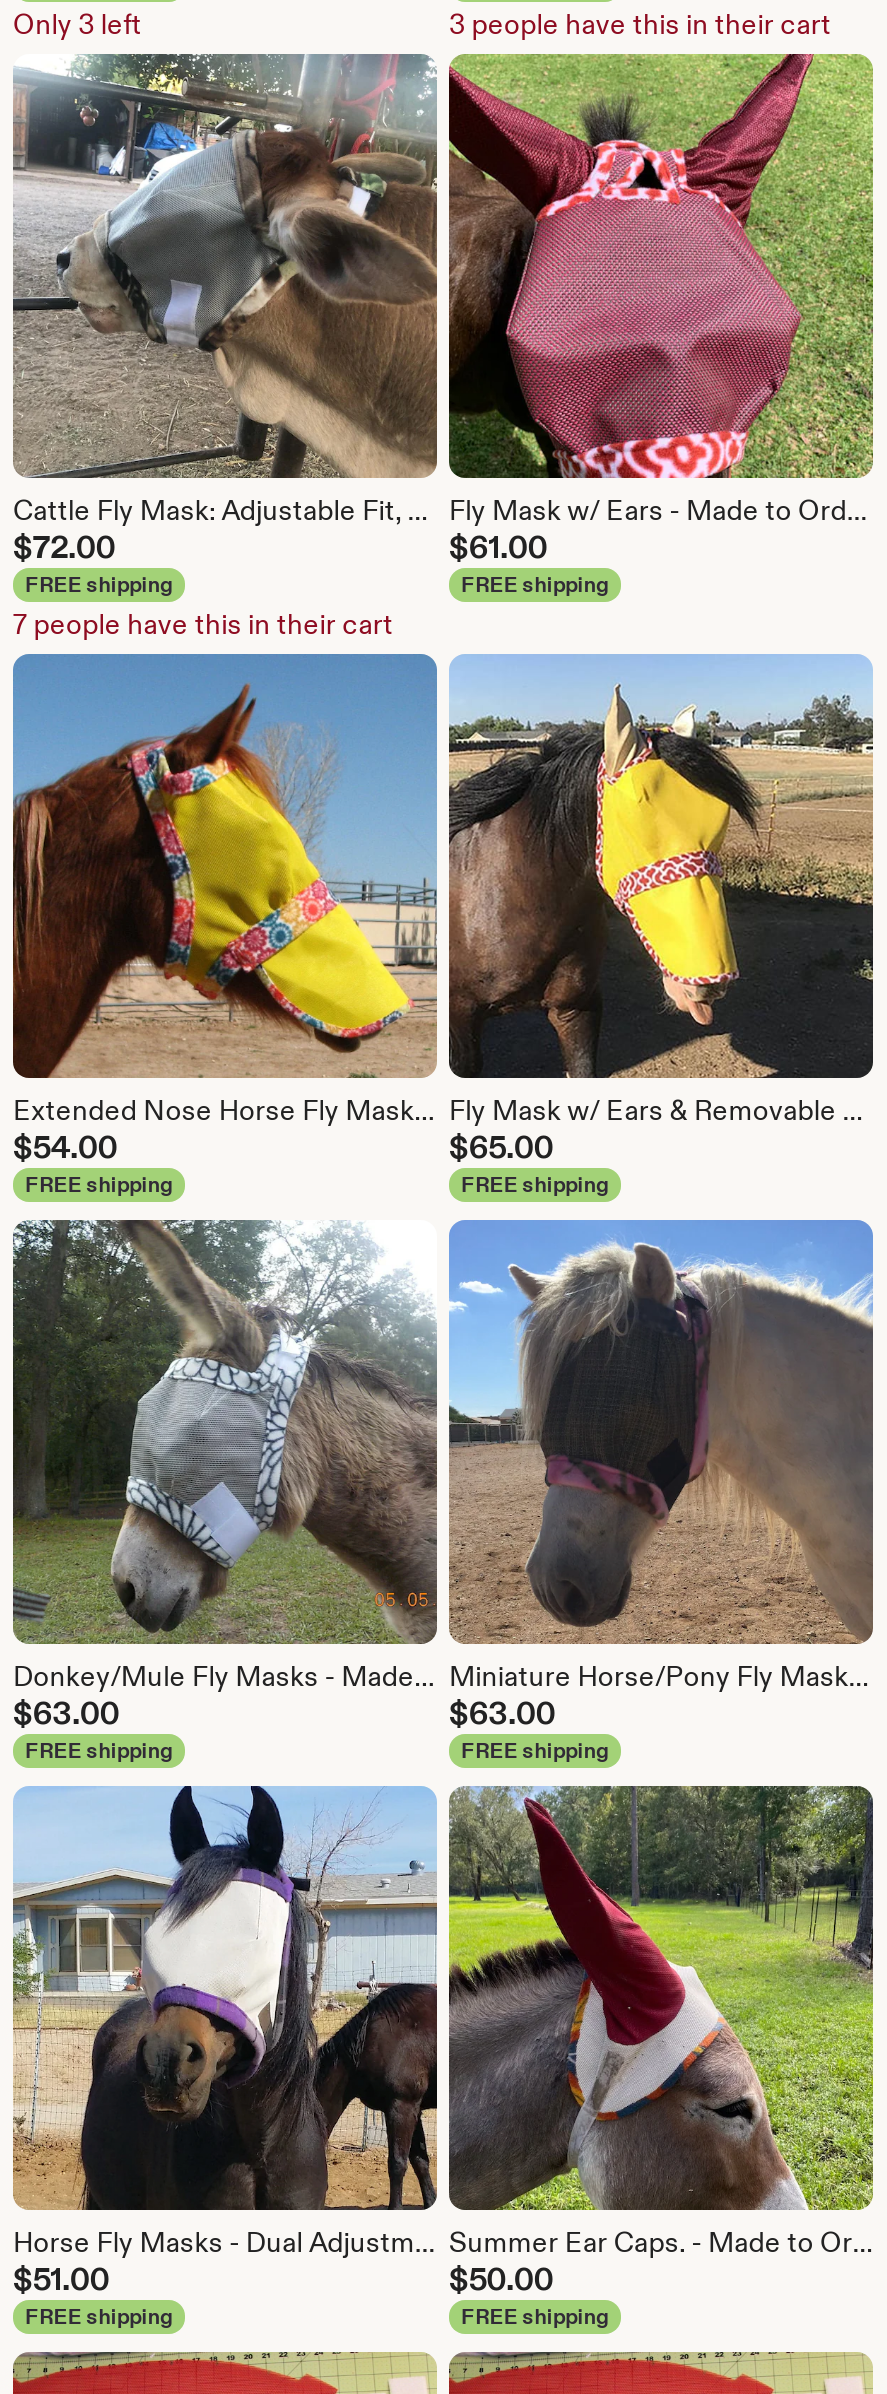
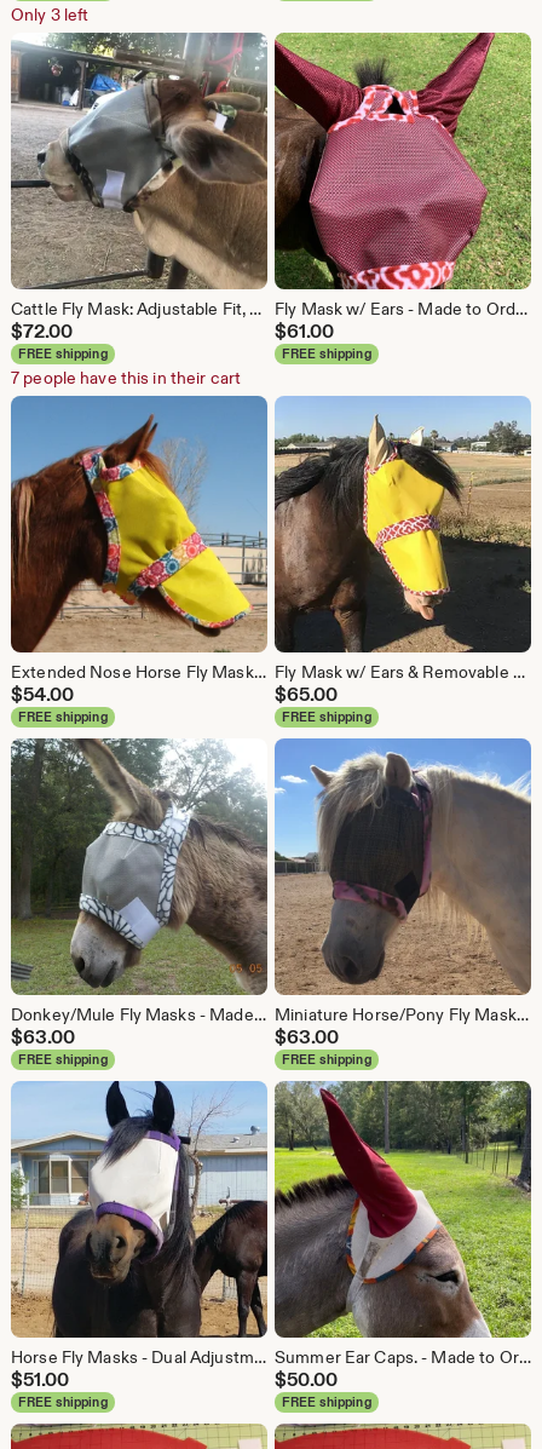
[449,6,831,42] 3 people have this in their cart -> none

